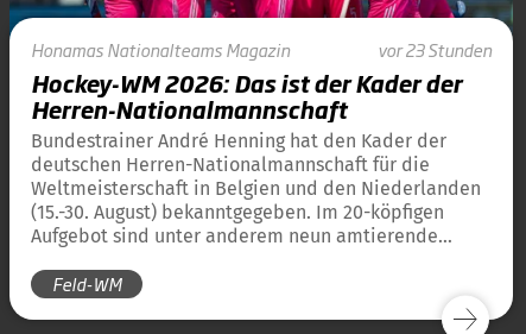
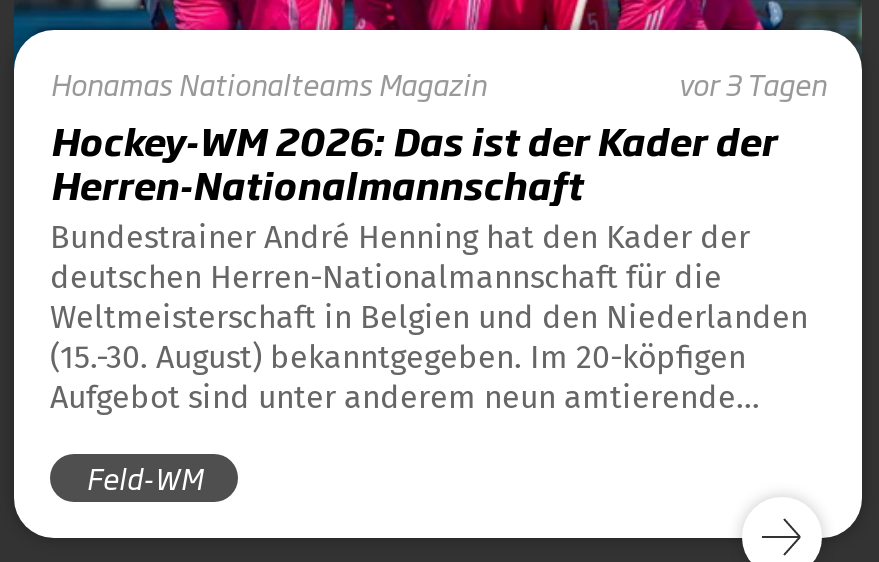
[378,37,492,62] vor 23 Stunden -> [678,62,826,104] vor 3 Tagen

